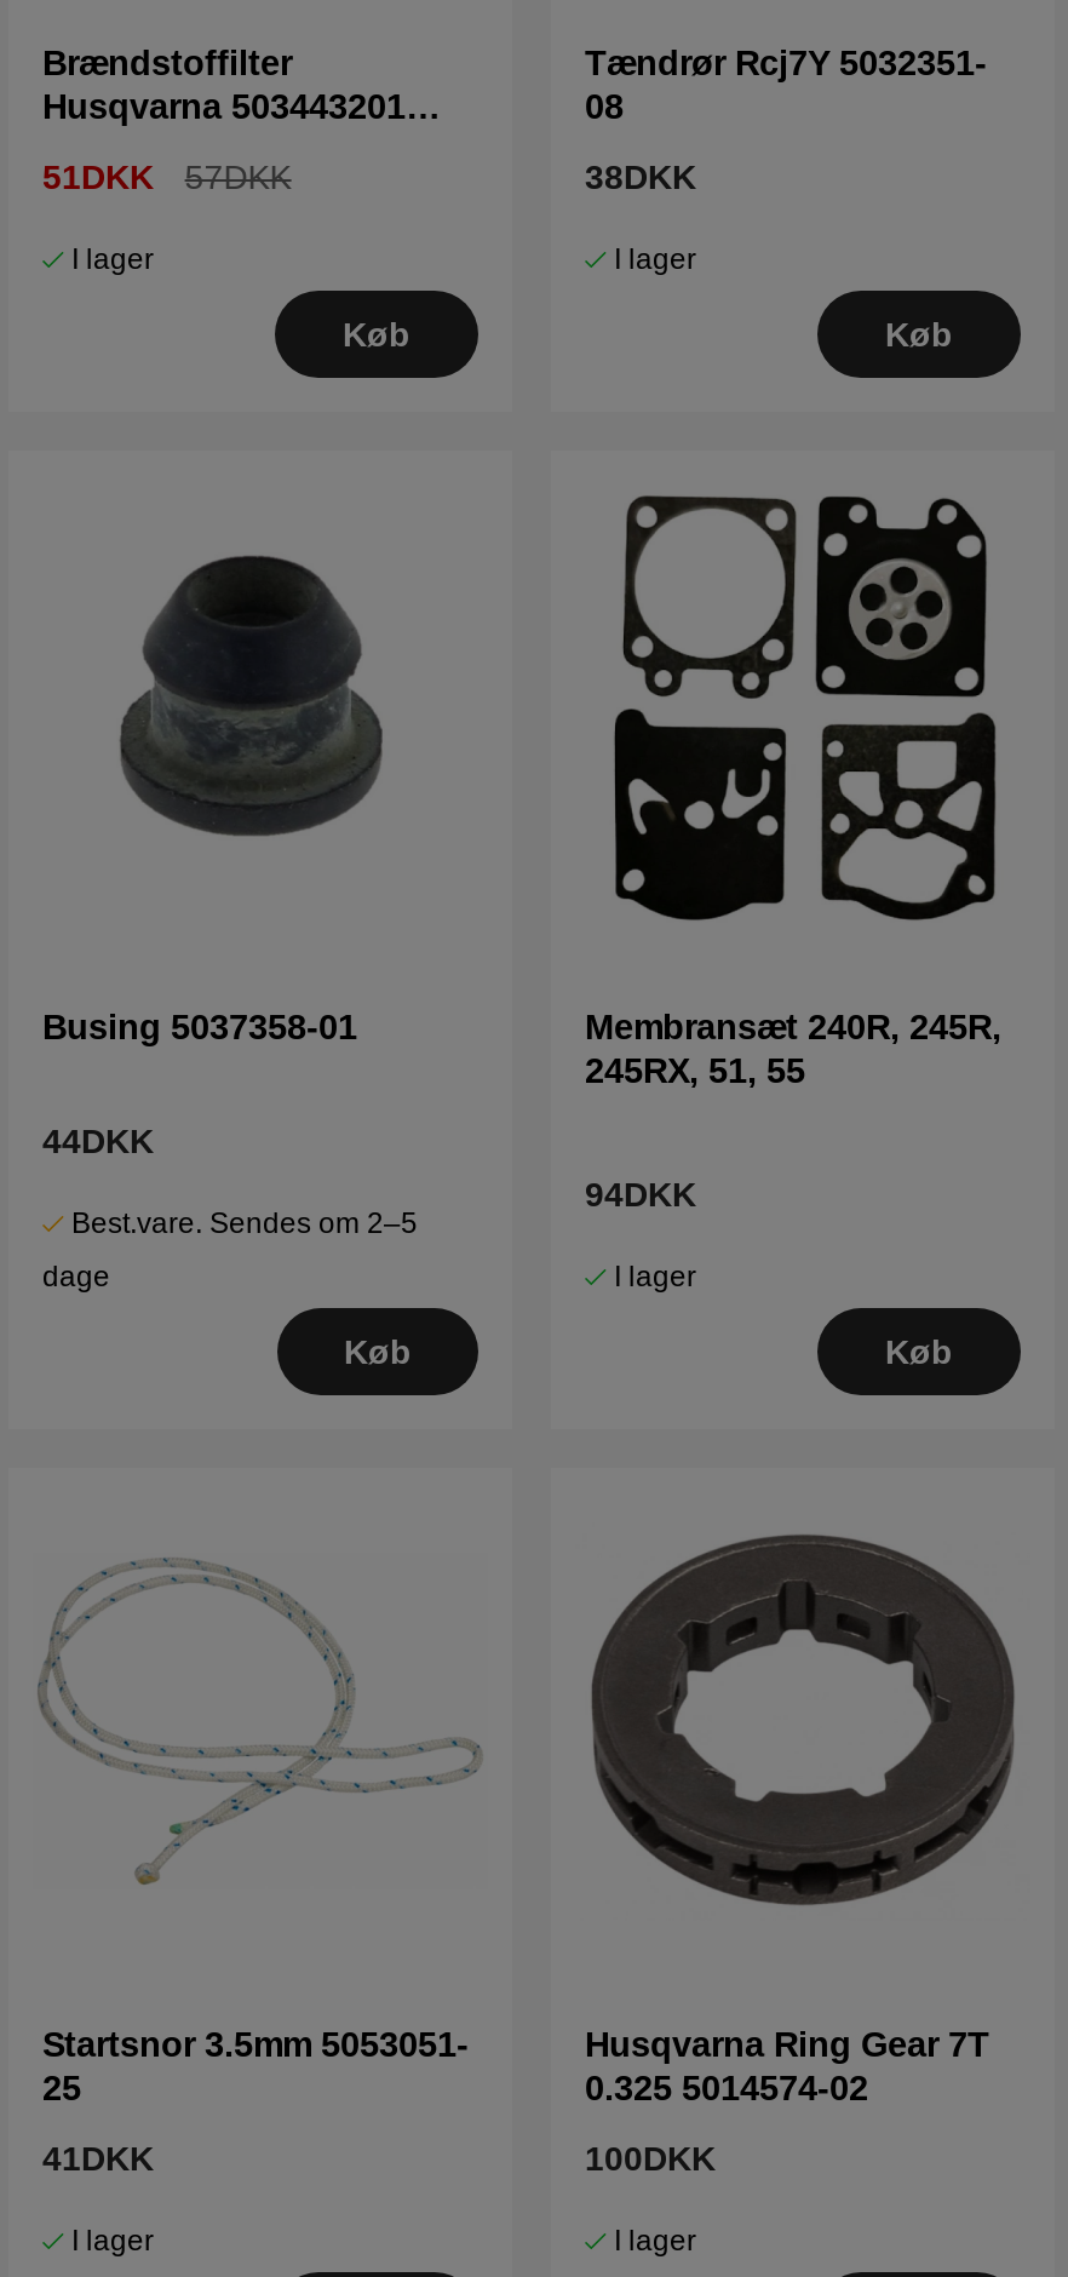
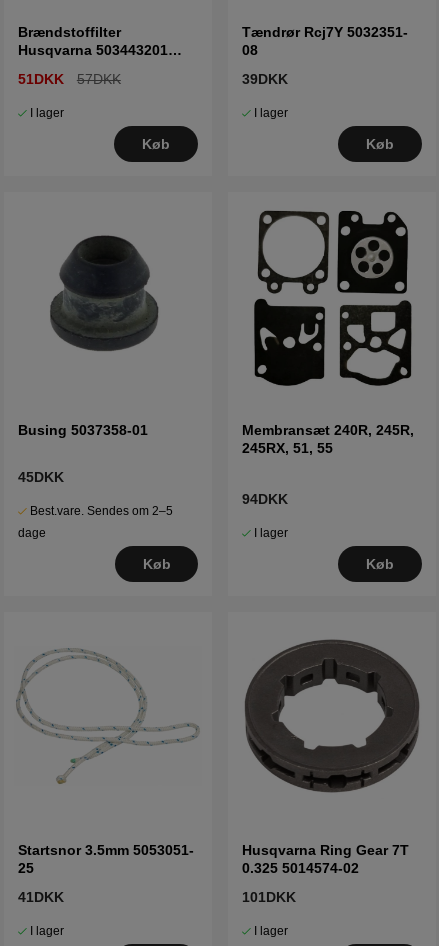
[585,158,696,196] 38DKK -> [242,71,288,87] 39DKK
[42,1122,154,1161] 44DKK -> [18,469,64,485] 45DKK
[585,2139,716,2178] 100DKK -> [242,889,296,905] 101DKK

